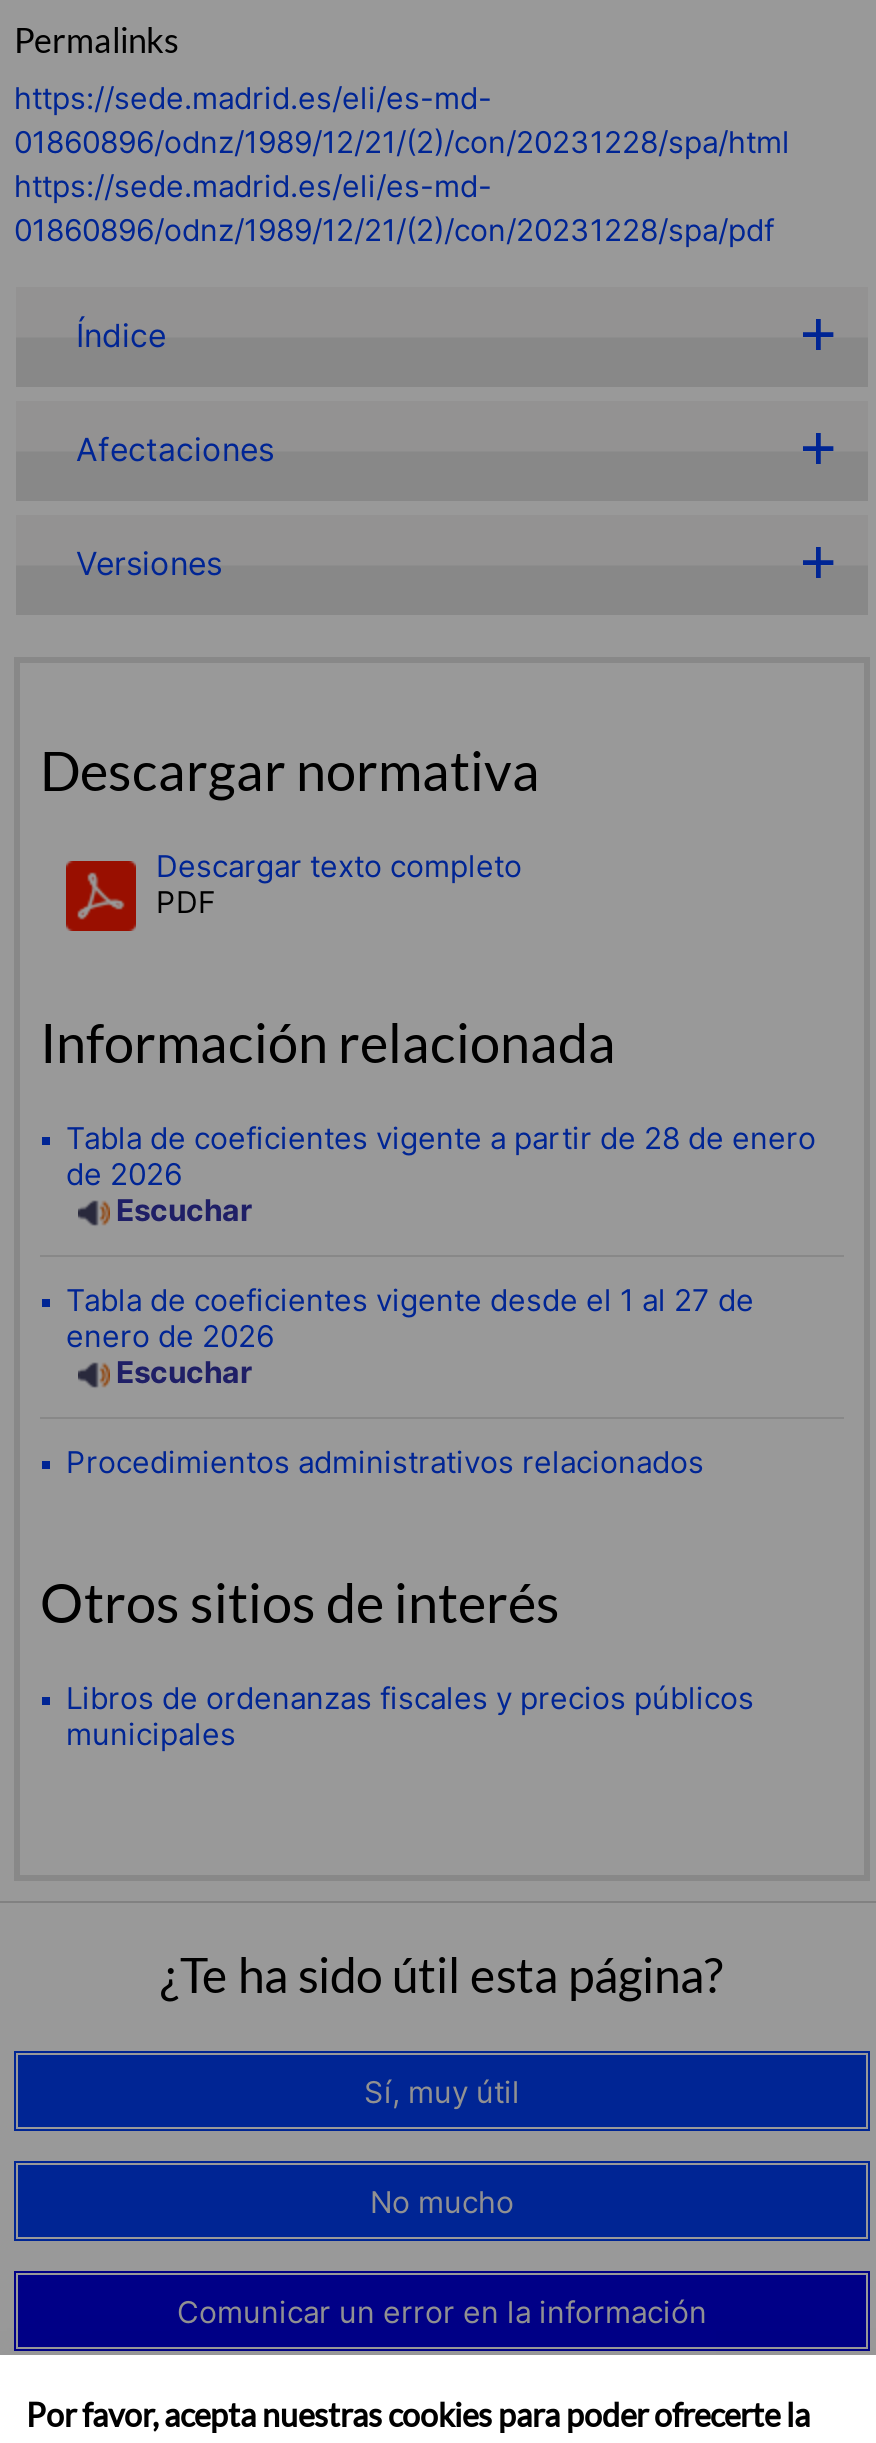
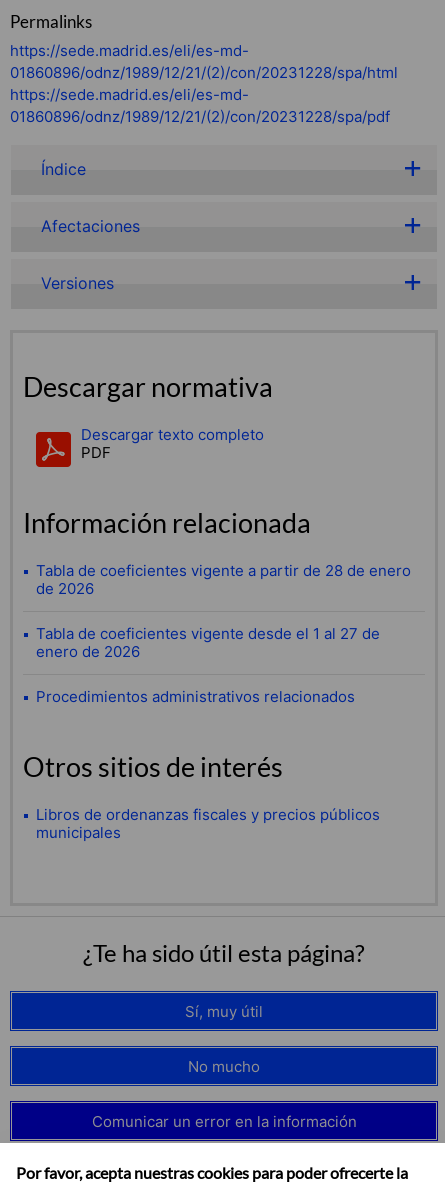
[110,1192,252,1230] Escuchar -> none
[110,1354,252,1392] Escuchar -> none

